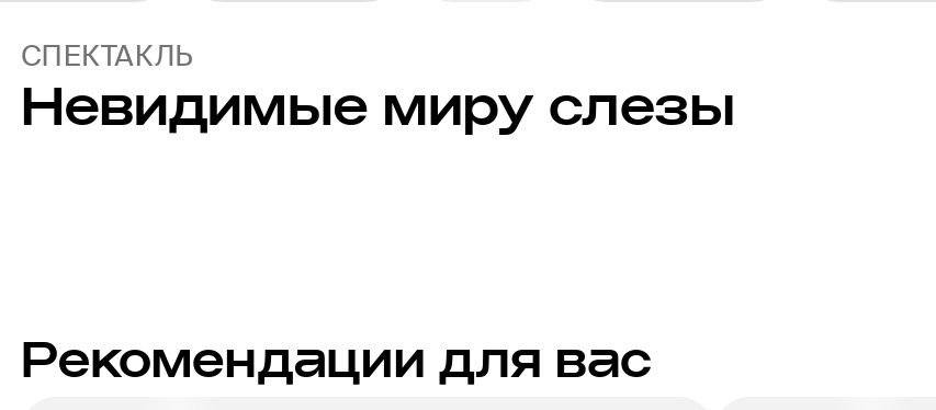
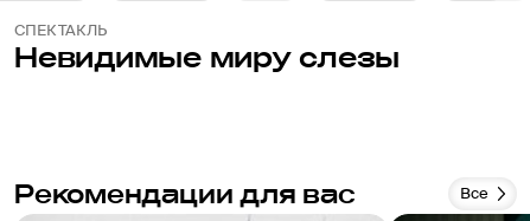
none -> [460,183,489,203] Все

